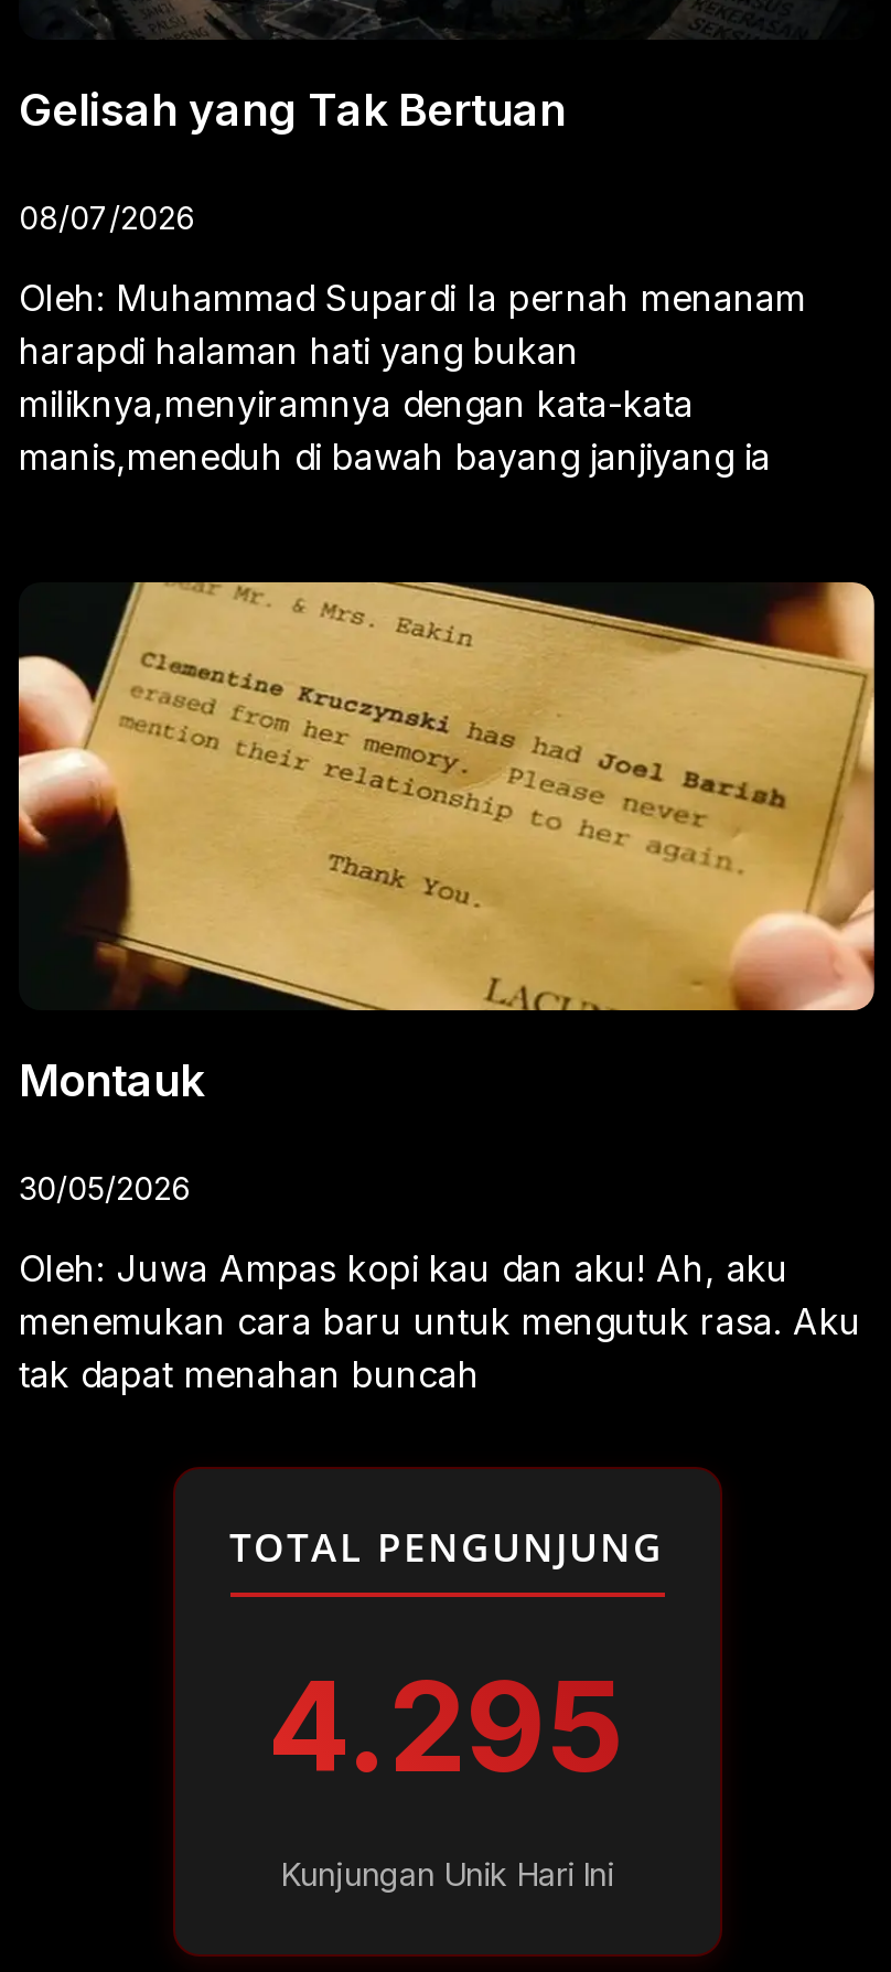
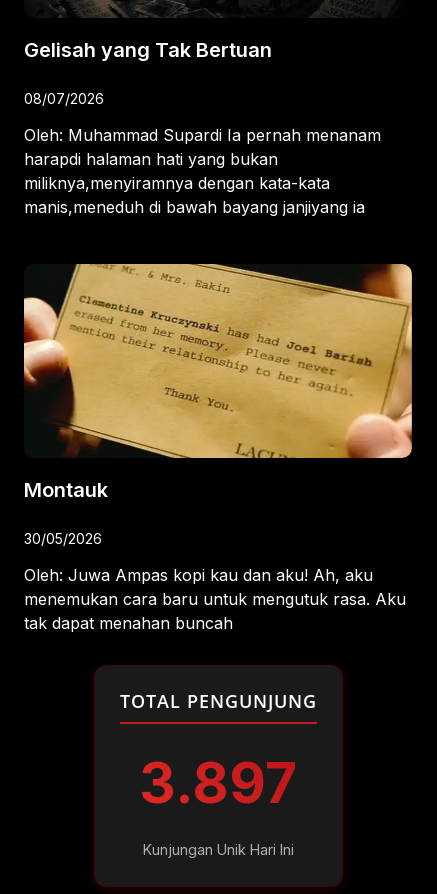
[267,1652,626,1802] 4.295 -> [139,749,297,817] 3.897

